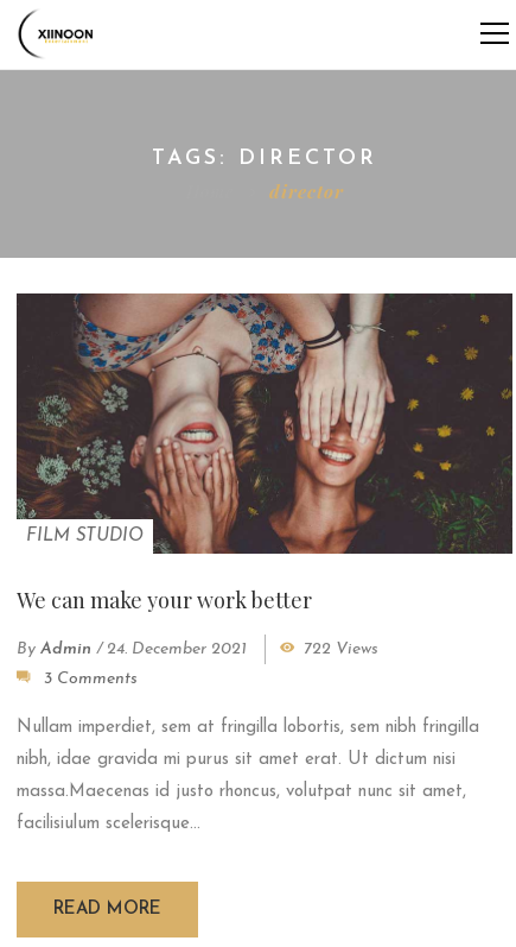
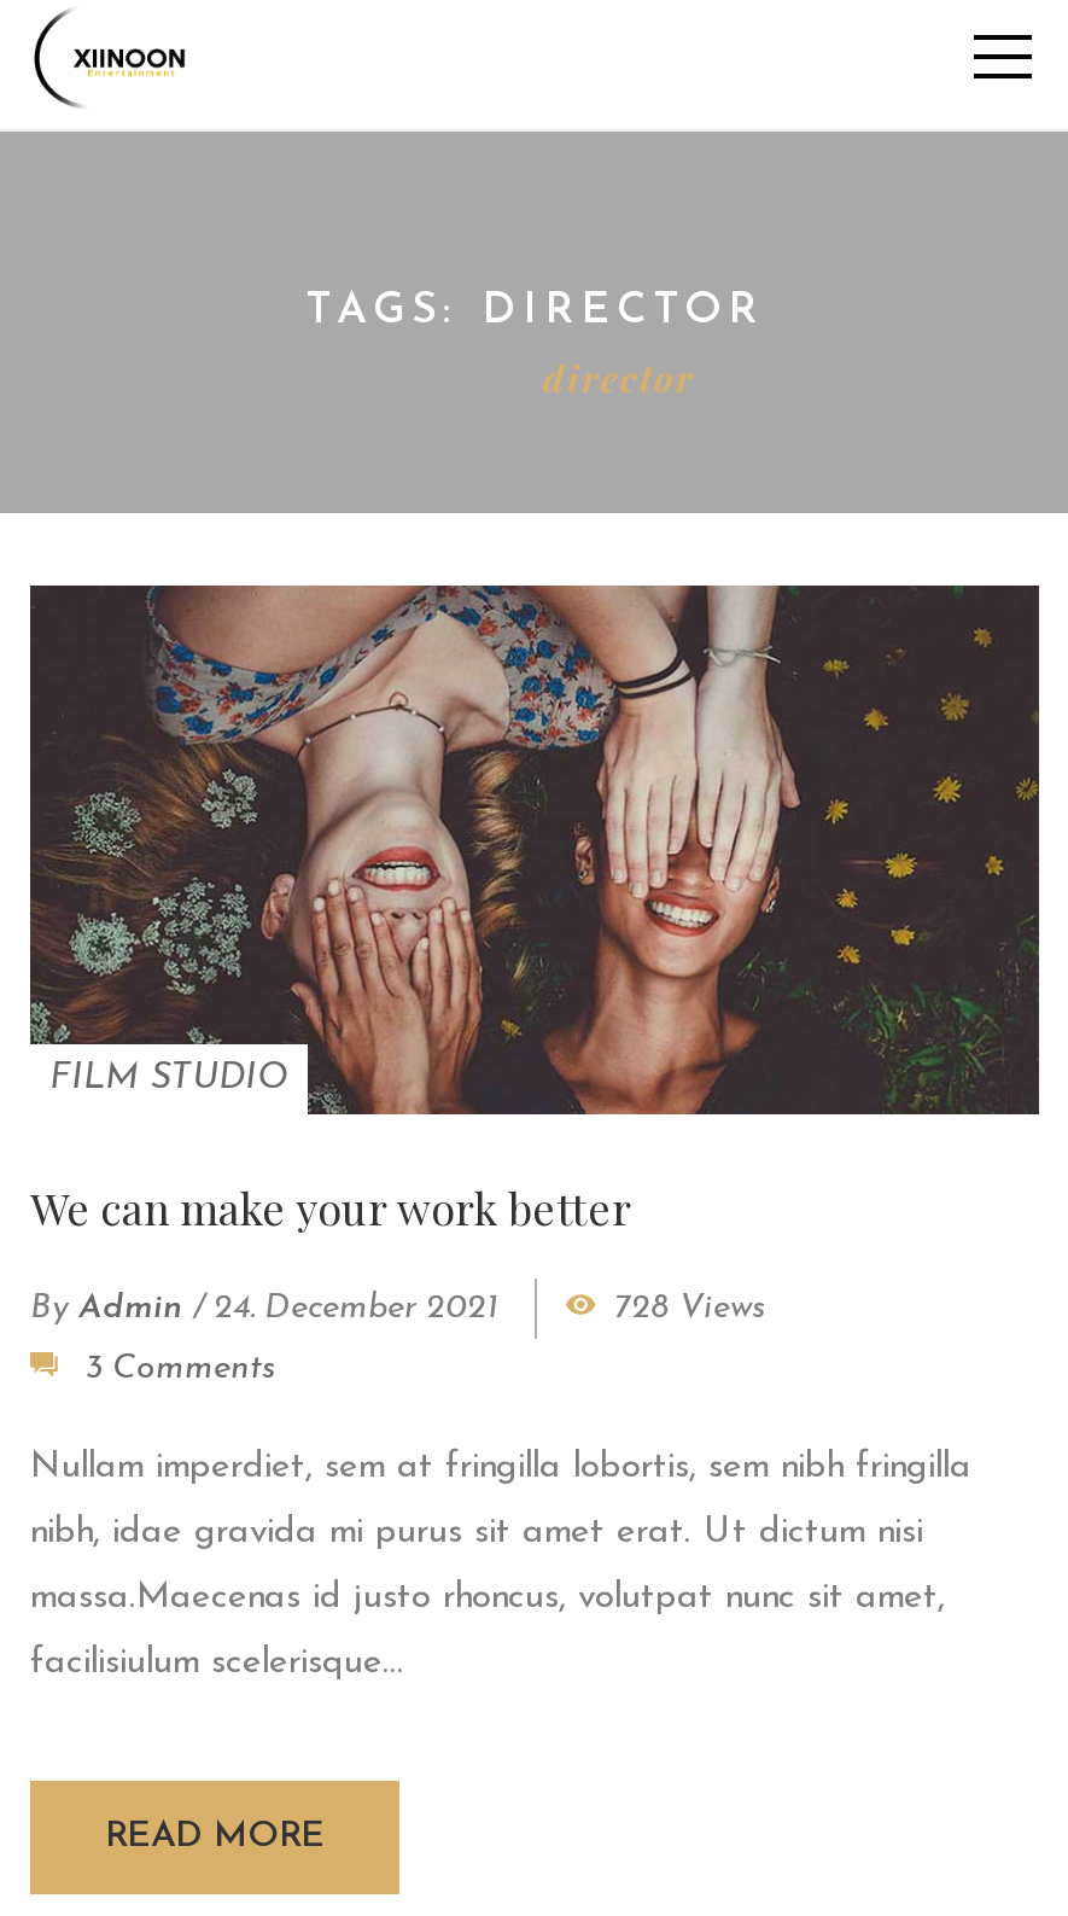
[304,640,378,658] 722 Views -> [614,1290,766,1326] 728 Views

